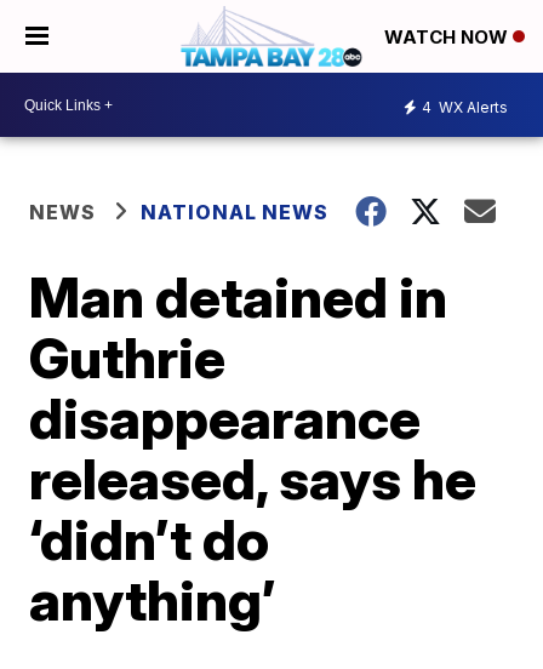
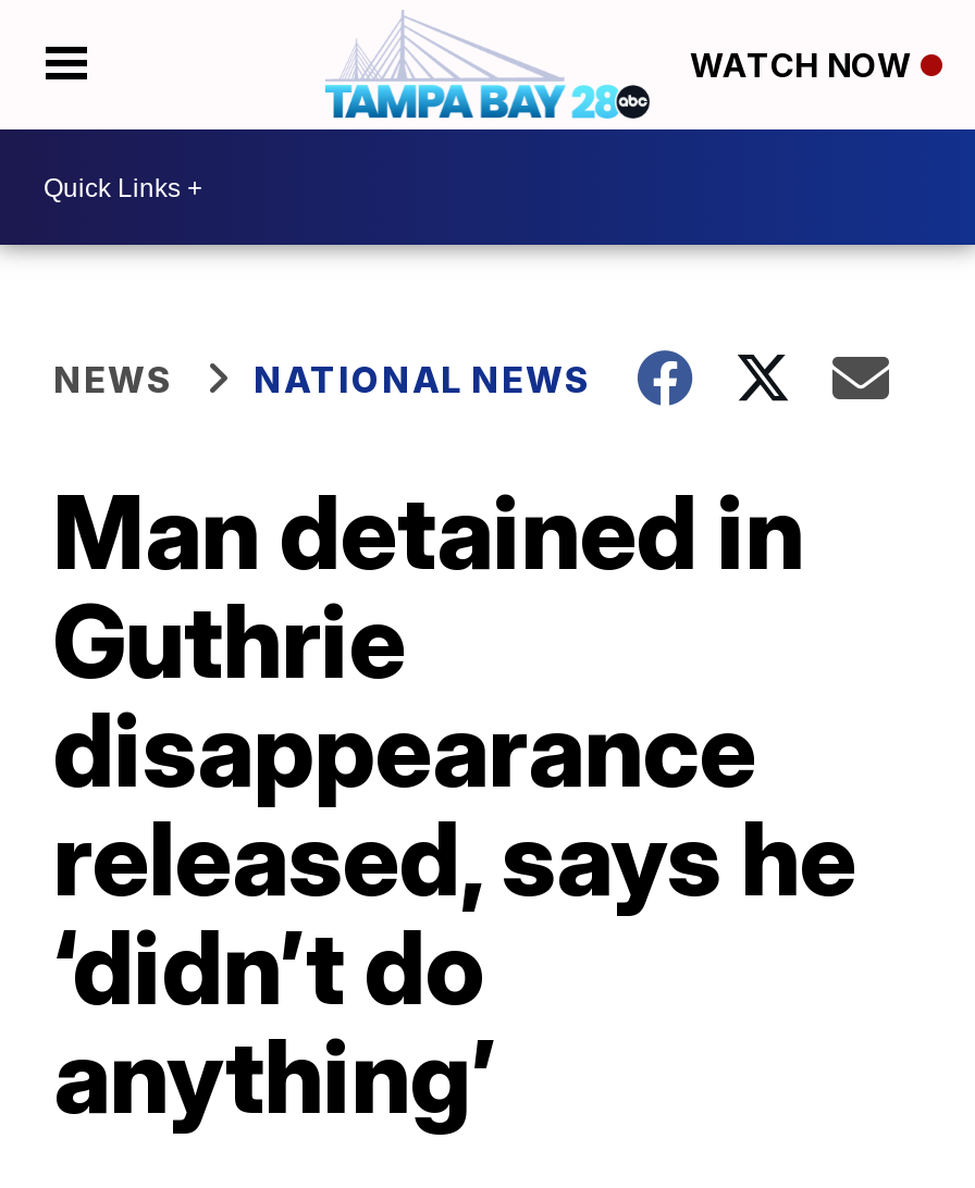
[422,98,508,116] 4 WX Alerts -> none

